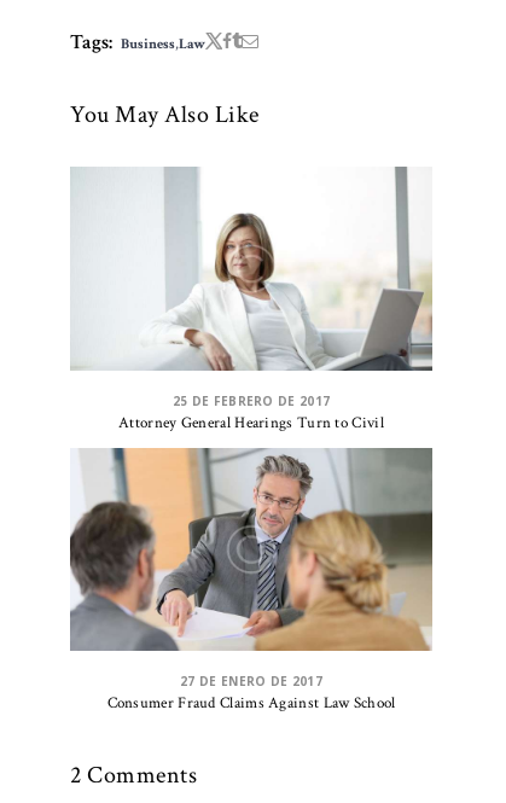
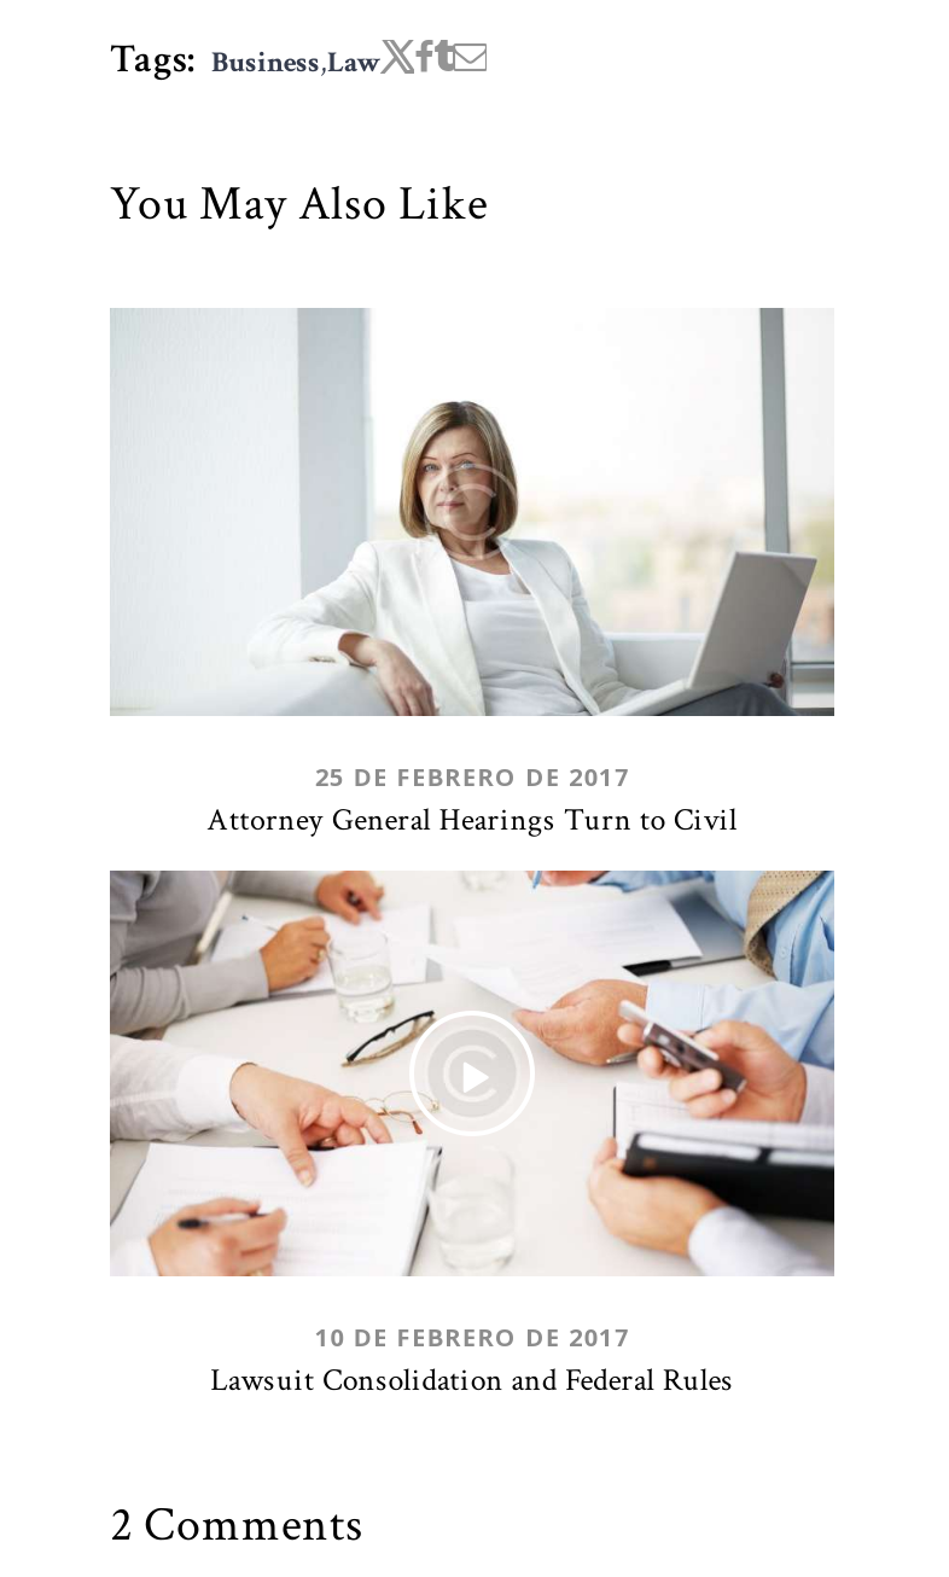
[69,447,434,714] [image] | 27 DE ENERO DE 2017 | Consumer Fraud Claims Against Law School -> [107,868,837,1403] [image] | 10 DE FEBRERO DE 2017 | Lawsuit Consolidation and Federal Rules

